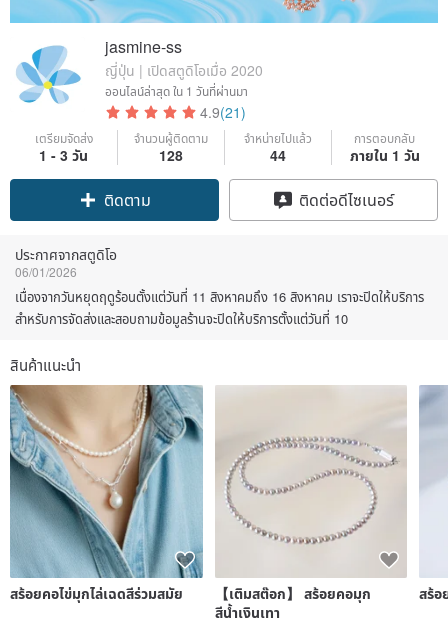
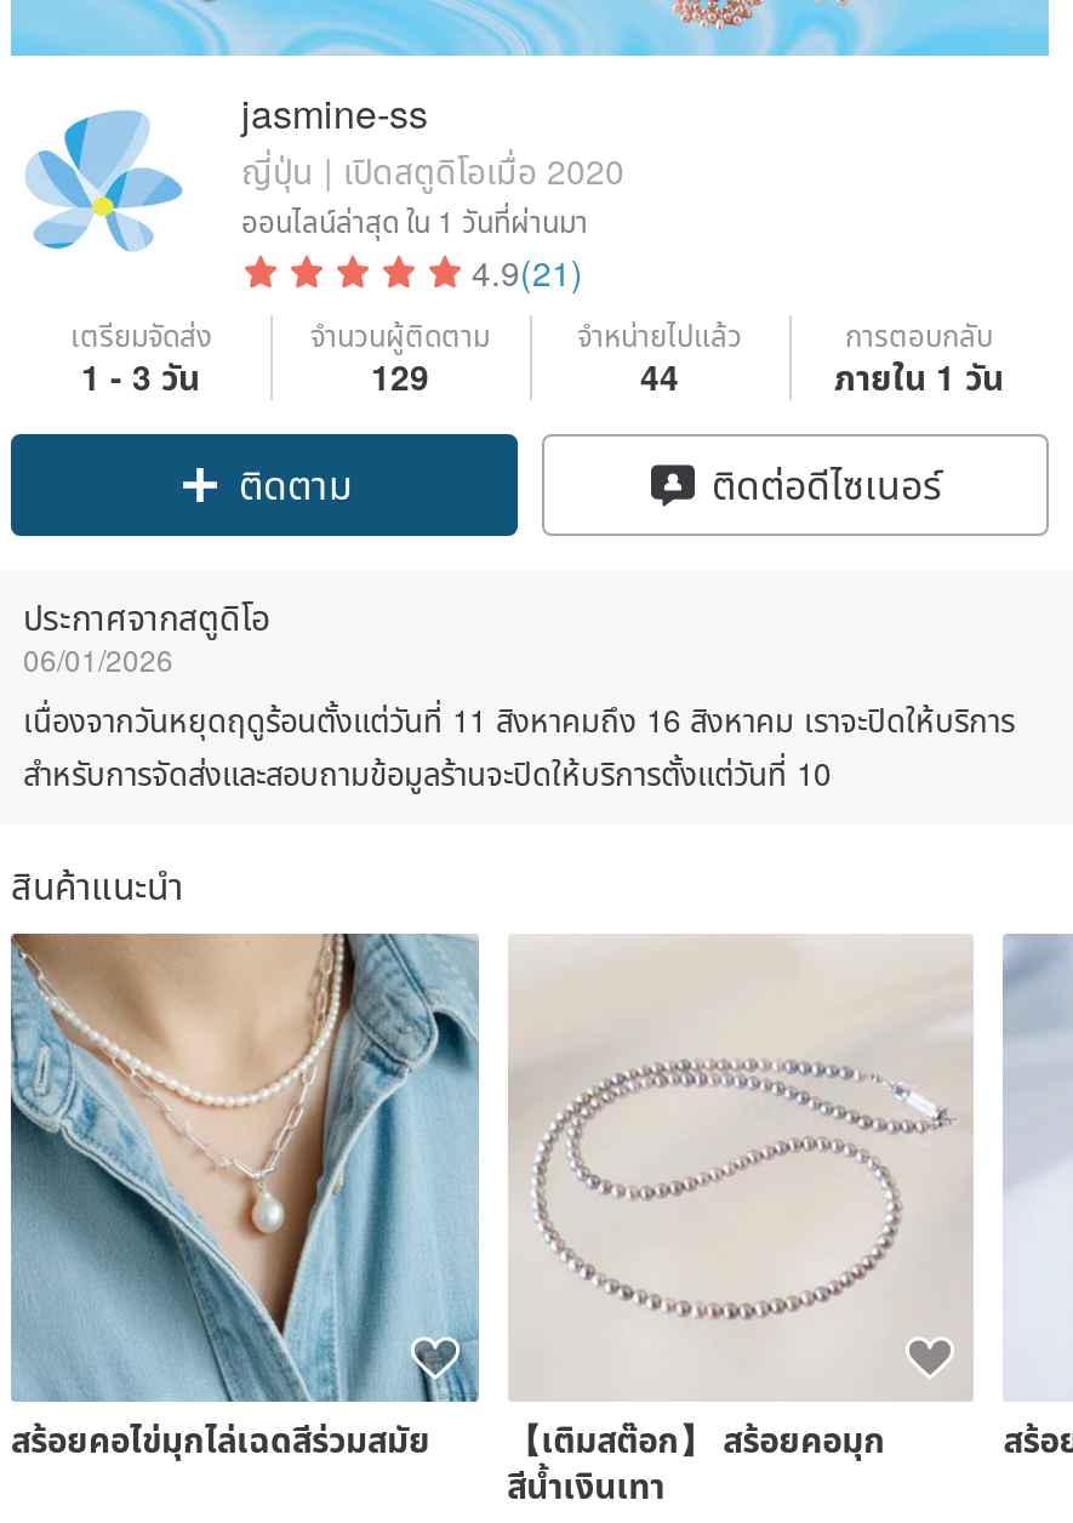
[158,145,182,165] 128 -> [371,353,429,401] 129

